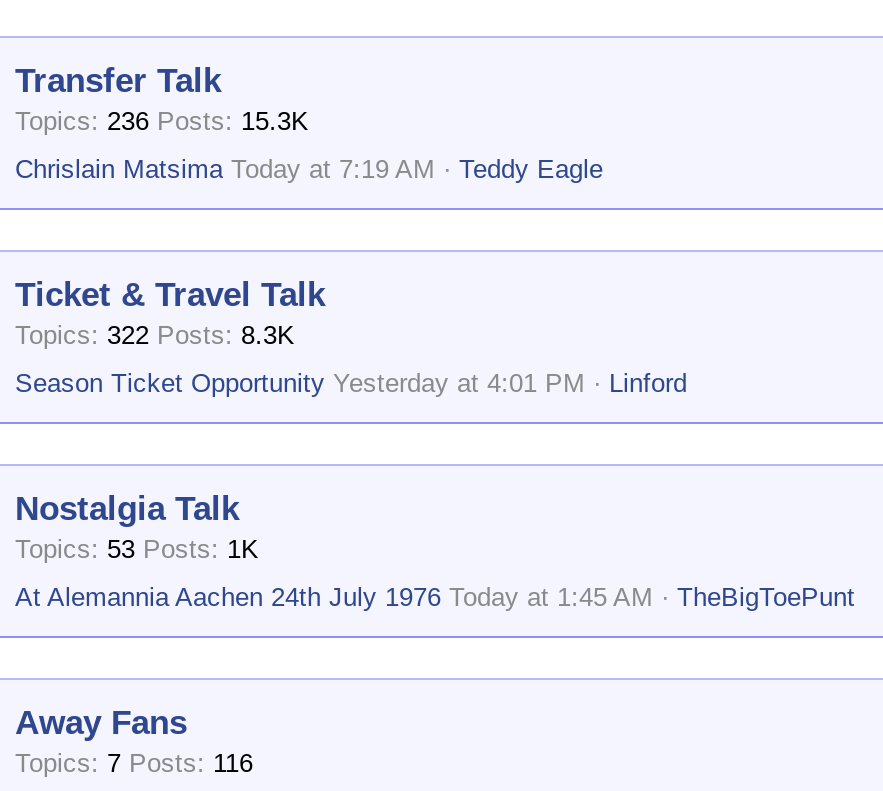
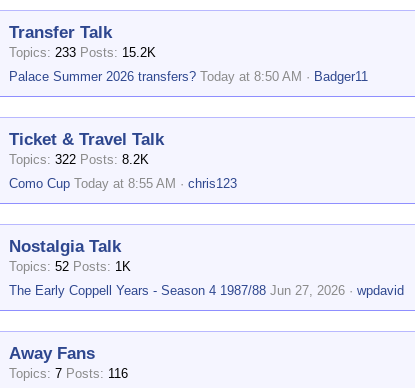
[15,106,309,136] Topics 236 Posts 15.3K -> [9,45,156,60] Topics 233 Posts 15.2K
[15,154,603,184] Chrislain Matsima Today at 7:19 AM | Teddy Eagle -> [9,69,368,84] Palace Summer 2026 transfers? Today at 8:50 AM | Badger11
[15,320,295,350] Topics 322 Posts 8.3K -> [9,152,149,167] Topics 322 Posts 8.2K
[15,368,687,398] Season Ticket Opportunity Yesterday at 4:01 PM | Linford -> [9,176,237,191] Como Cup Today at 8:55 AM | chris123
[15,534,259,564] Topics 53 Posts 1K -> [9,259,131,274] Topics 52 Posts 1K
[15,582,855,612] At Alemannia Aachen 24th July 1976 Today at 1:45 AM | TheBigToePunt -> [9,283,404,298] The Early Coppell Years - Season 4 1987/88 Jun 27, 2026 | wpdavid

